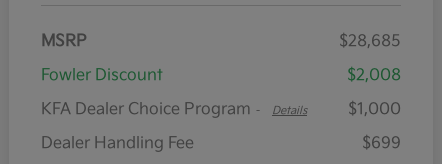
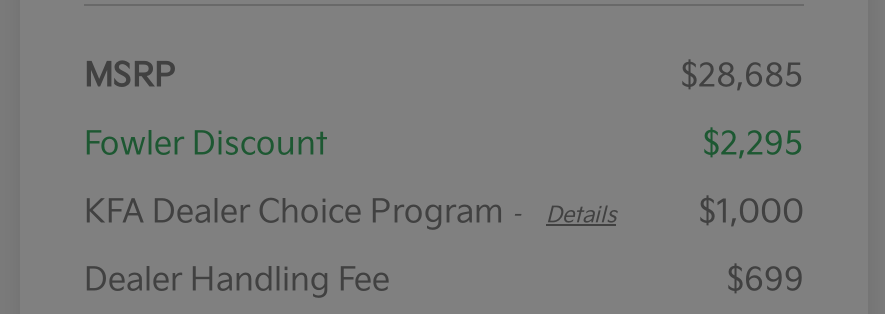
[347,66,401,85] $2,008 -> [702,126,804,164] $2,295

